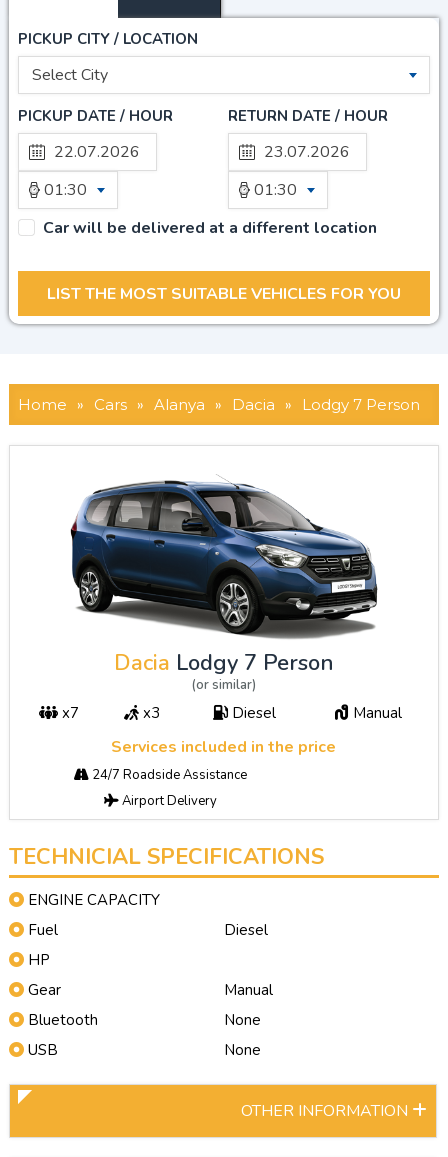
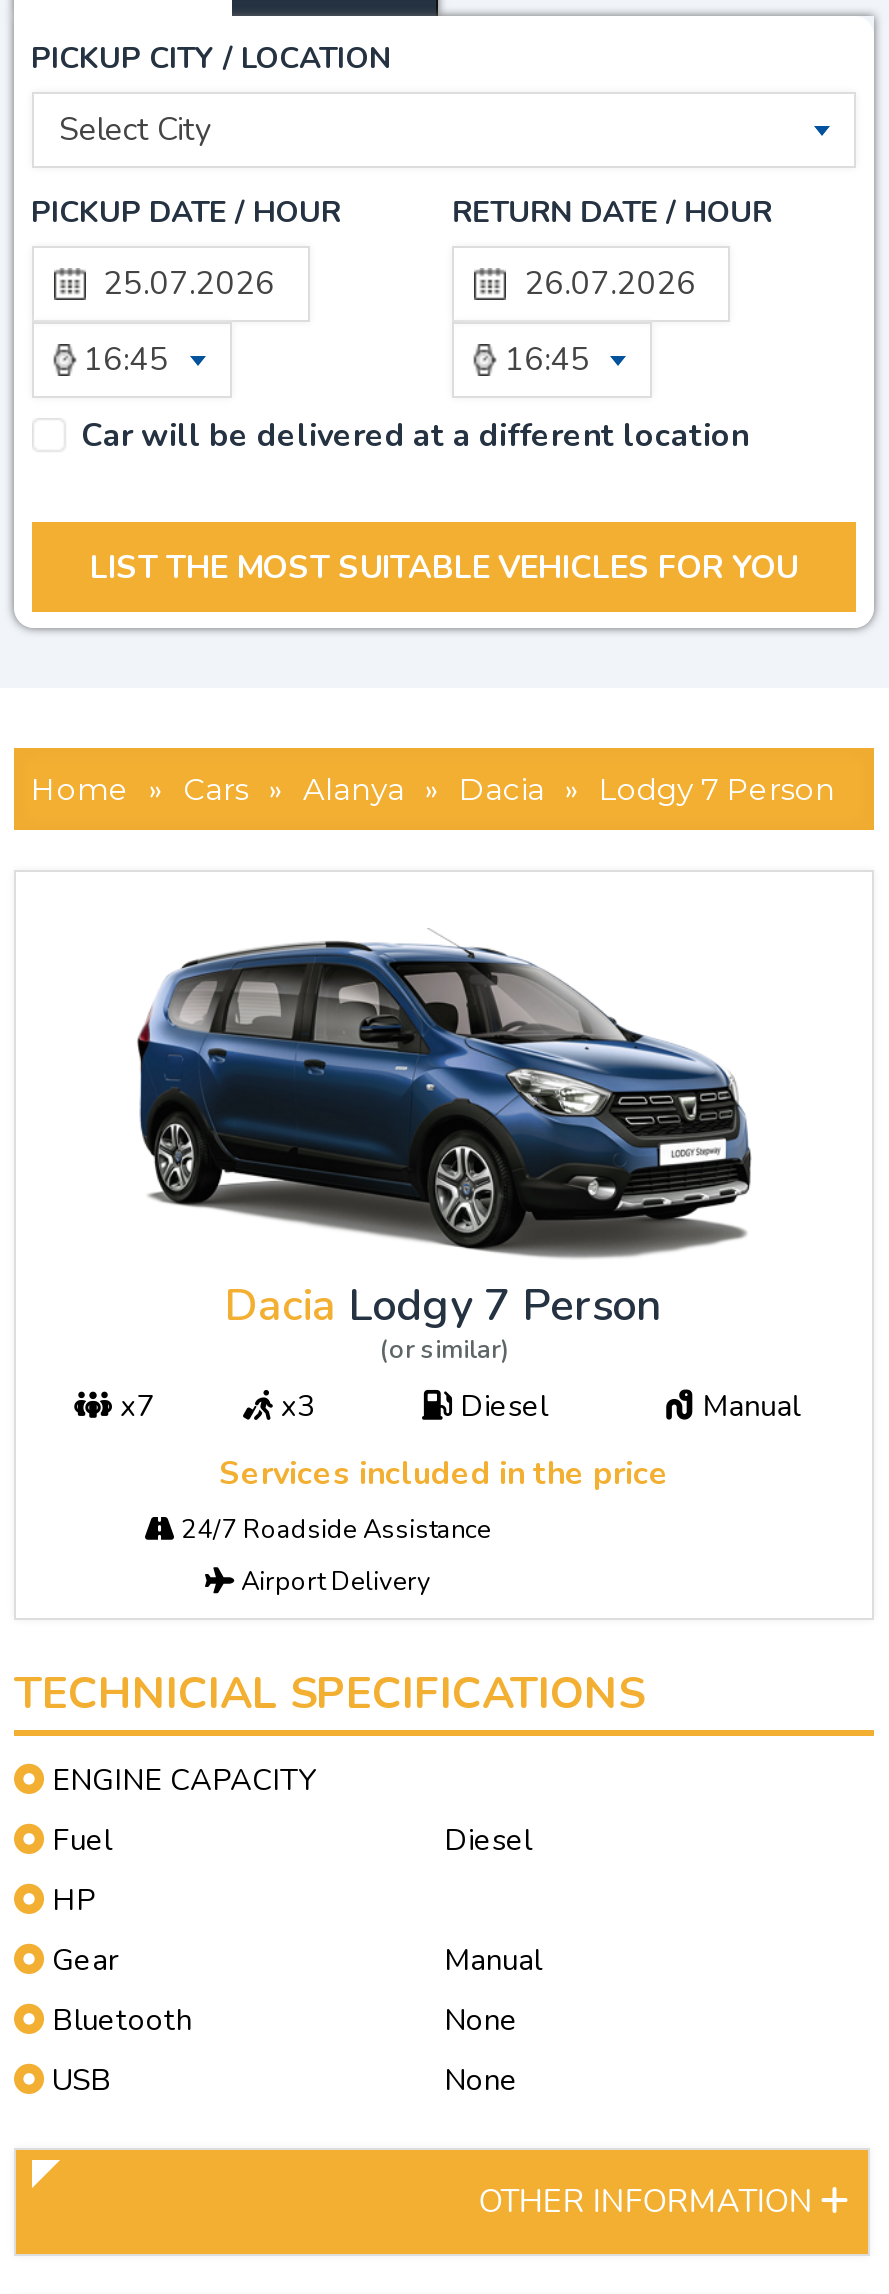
[43,179,86,201] 01:30 -> [83,337,169,381] 16:45
[254,179,297,201] 01:30 -> [504,337,590,381] 16:45

